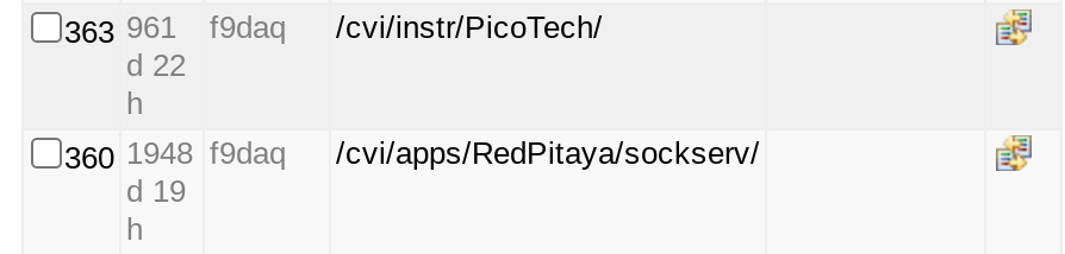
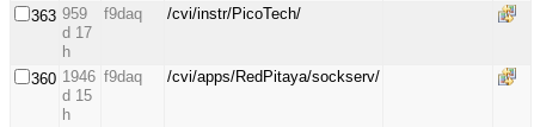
[64,10,603,50] 363 961 f9daq /cvi/instr/PicoTech/ -> [31,5,301,25] 363 959 f9daq /cvi/instr/PicoTech/
[126,48,186,83] d 22 -> [62,24,92,42] d 17
[64,136,760,176] 360 1948 f9daq /cvi/apps/RedPitaya/sockserv/ -> [31,68,380,88] 360 1946 f9daq /cvi/apps/RedPitaya/sockserv/
[126,174,186,209] d 19 -> [62,87,92,105] d 15

